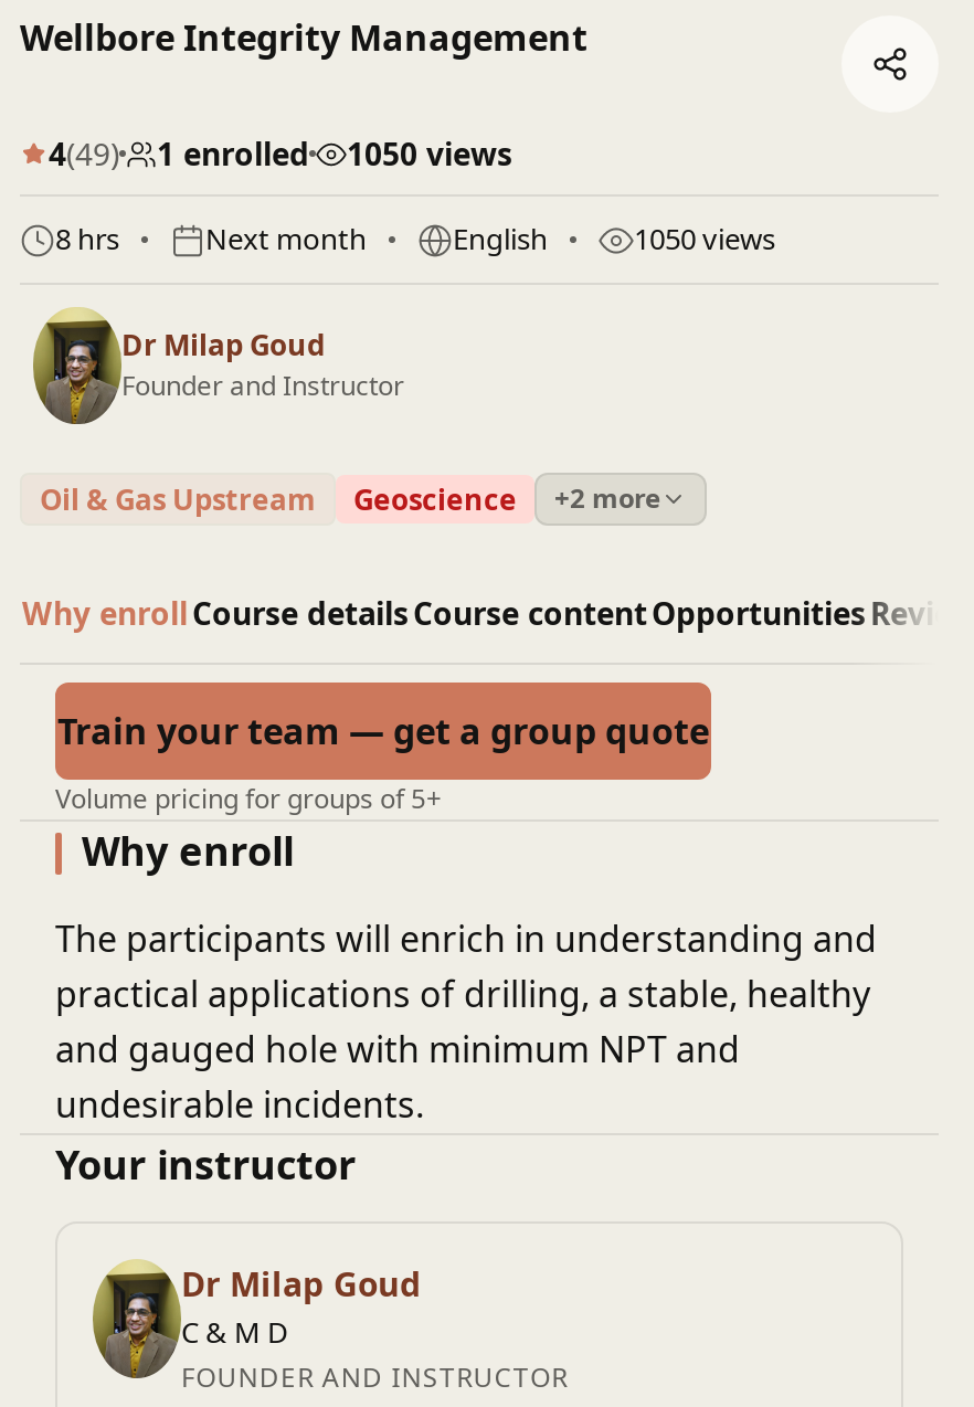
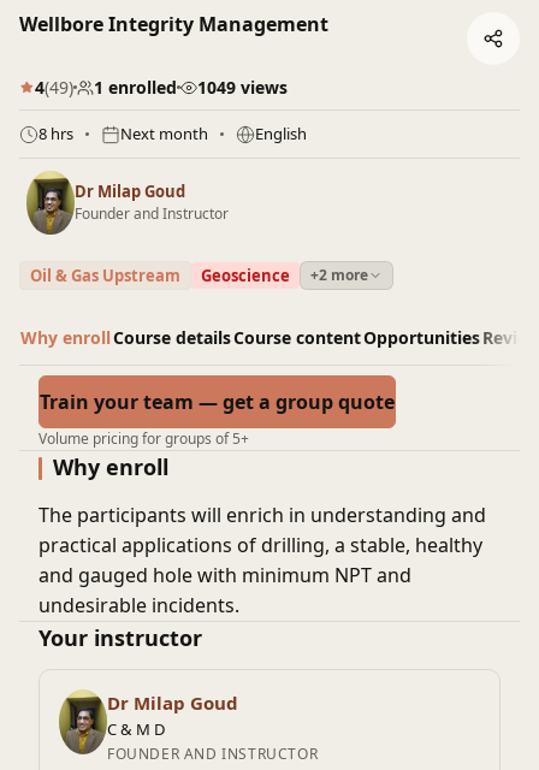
[49,133,512,174] 4(49) 1 enrolled 1050 views -> [35,76,288,99] 4(49) 1 enrolled 1049 views
[634,219,775,258] 1050 views -> none

